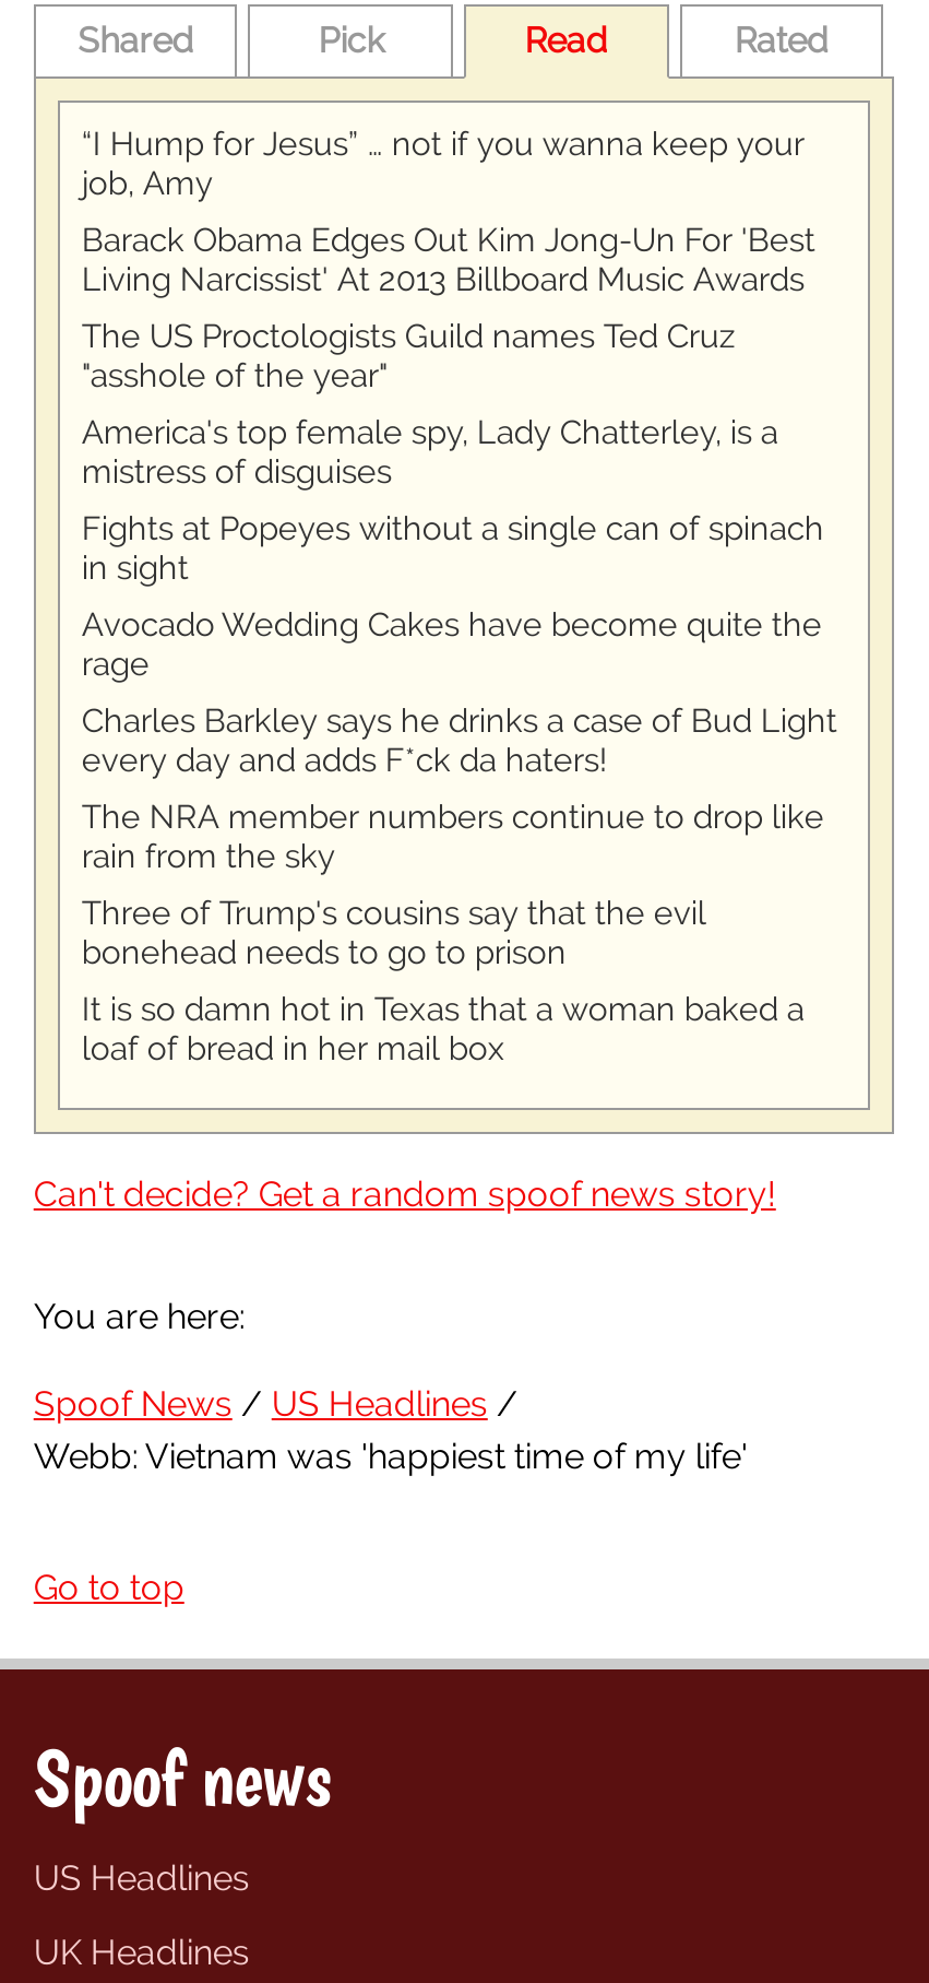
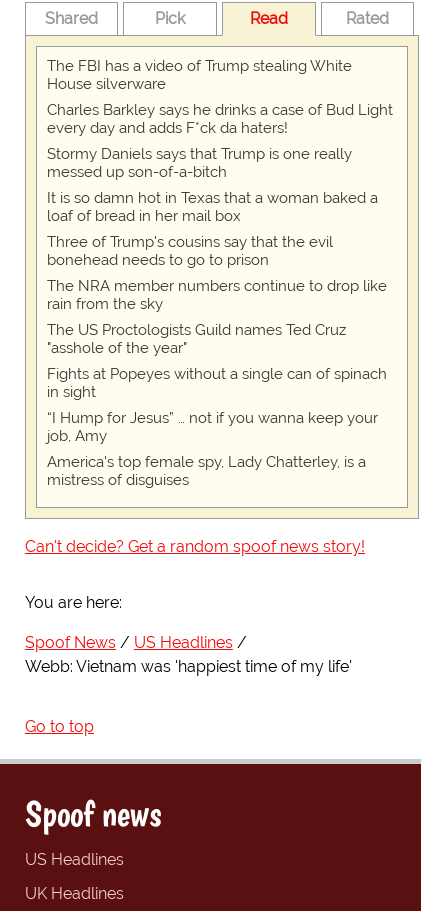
moved [82,124,824,588] -> [47,321,387,489]: The US Proctologists Guild names Ted Cruz | "asshole of the year" | Fights at Popeyes without a single can of spinach | in sight | “I Hump for Jesus” … not if you wanna keep your | job, Amy | America's top female spy, Lady Chatterley, is a | mistress of disguises
[82,220,822,684] Barack Obama Edges Out Kim Jong-Un For 'Best | Living Narcissist' At 2013 Billboard Music Awards | Avocado Wedding Cakes have become quite the | rage -> [47,57,352,93] The FBI has a video of Trump stealing White | House silverware
moved [82,701,837,780] -> [47,101,393,137]: Charles Barkley says he drinks a case of Bud Light | every day and adds F*ck da haters!
none -> [47,145,352,181] Stormy Daniels says that Trump is one really | messed up son-of-a-bitch
moved [82,797,824,972] -> [47,233,387,313]: Three of Trump's cousins say that the evil | bonehead needs to go to prison | The NRA member numbers continue to drop like | rain from the sky
moved [82,990,804,1068] -> [47,189,378,225]: It is so damn hot in Texas that a woman baked a | loaf of bread in her mail box

